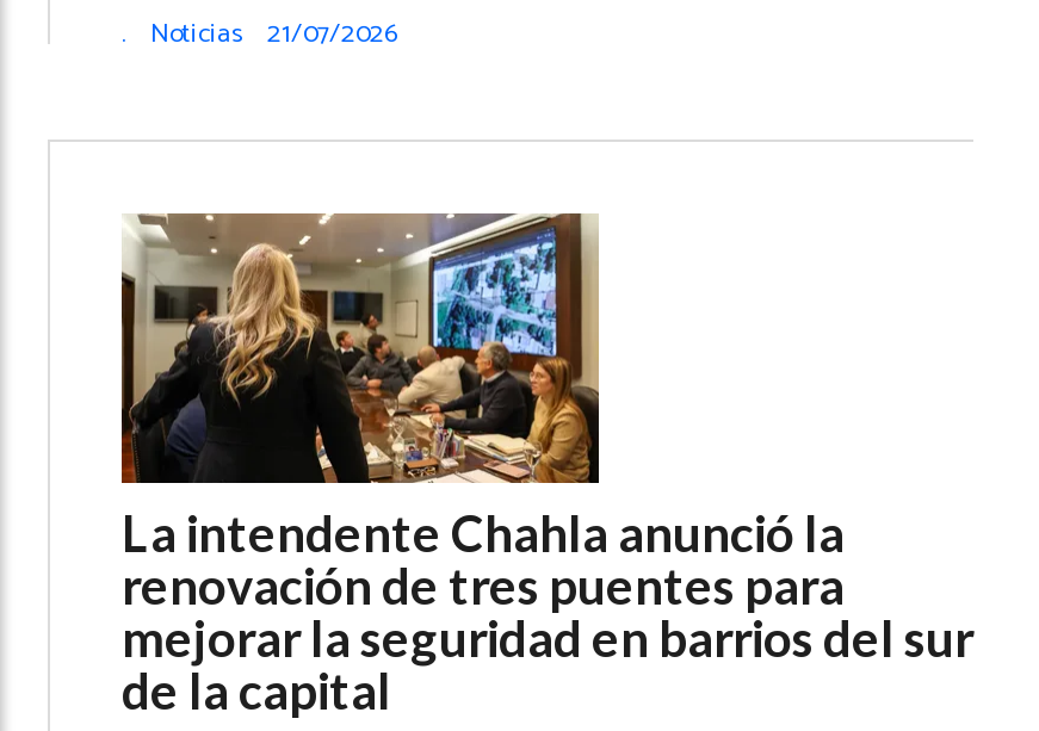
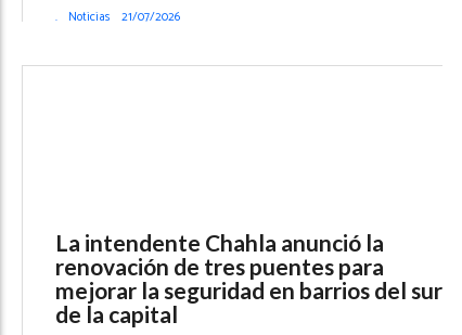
[119,210,601,487] [image] -> none

